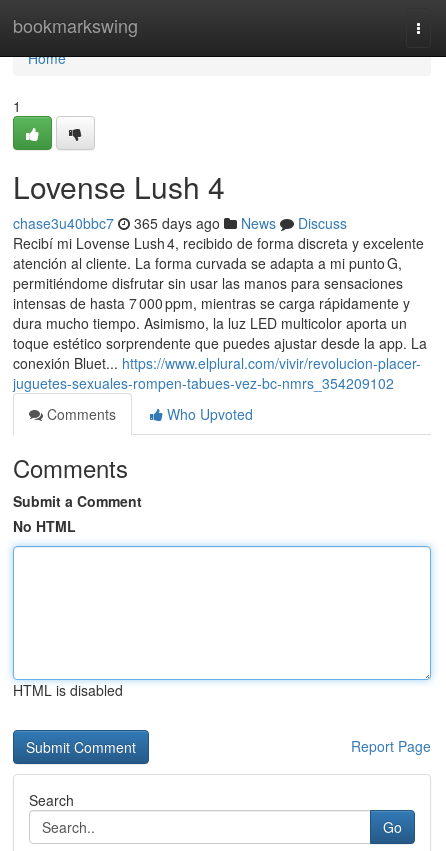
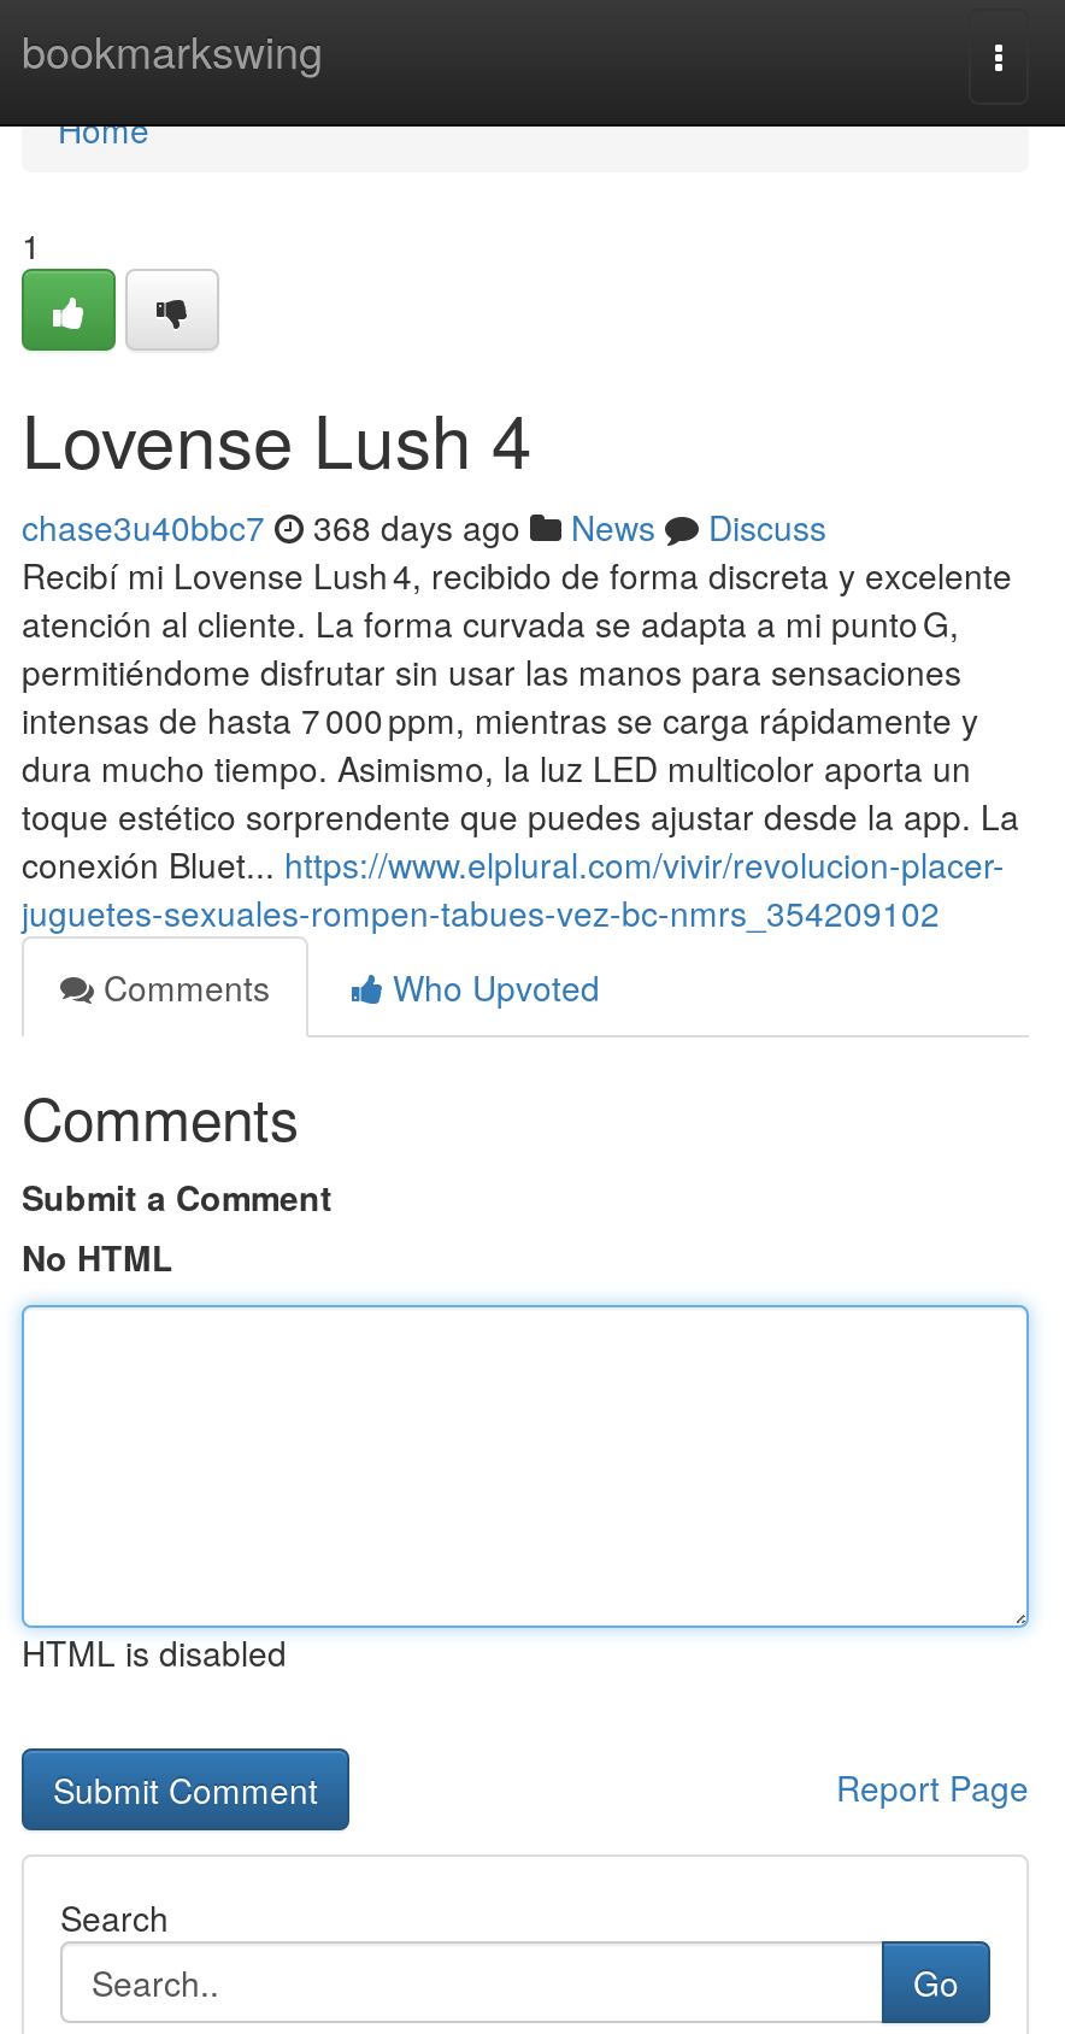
[13,213,347,233] chase3u40bbc7 365 days ago News Discuss -> [22,502,826,551] chase3u40bbc7 368 days ago News Discuss

